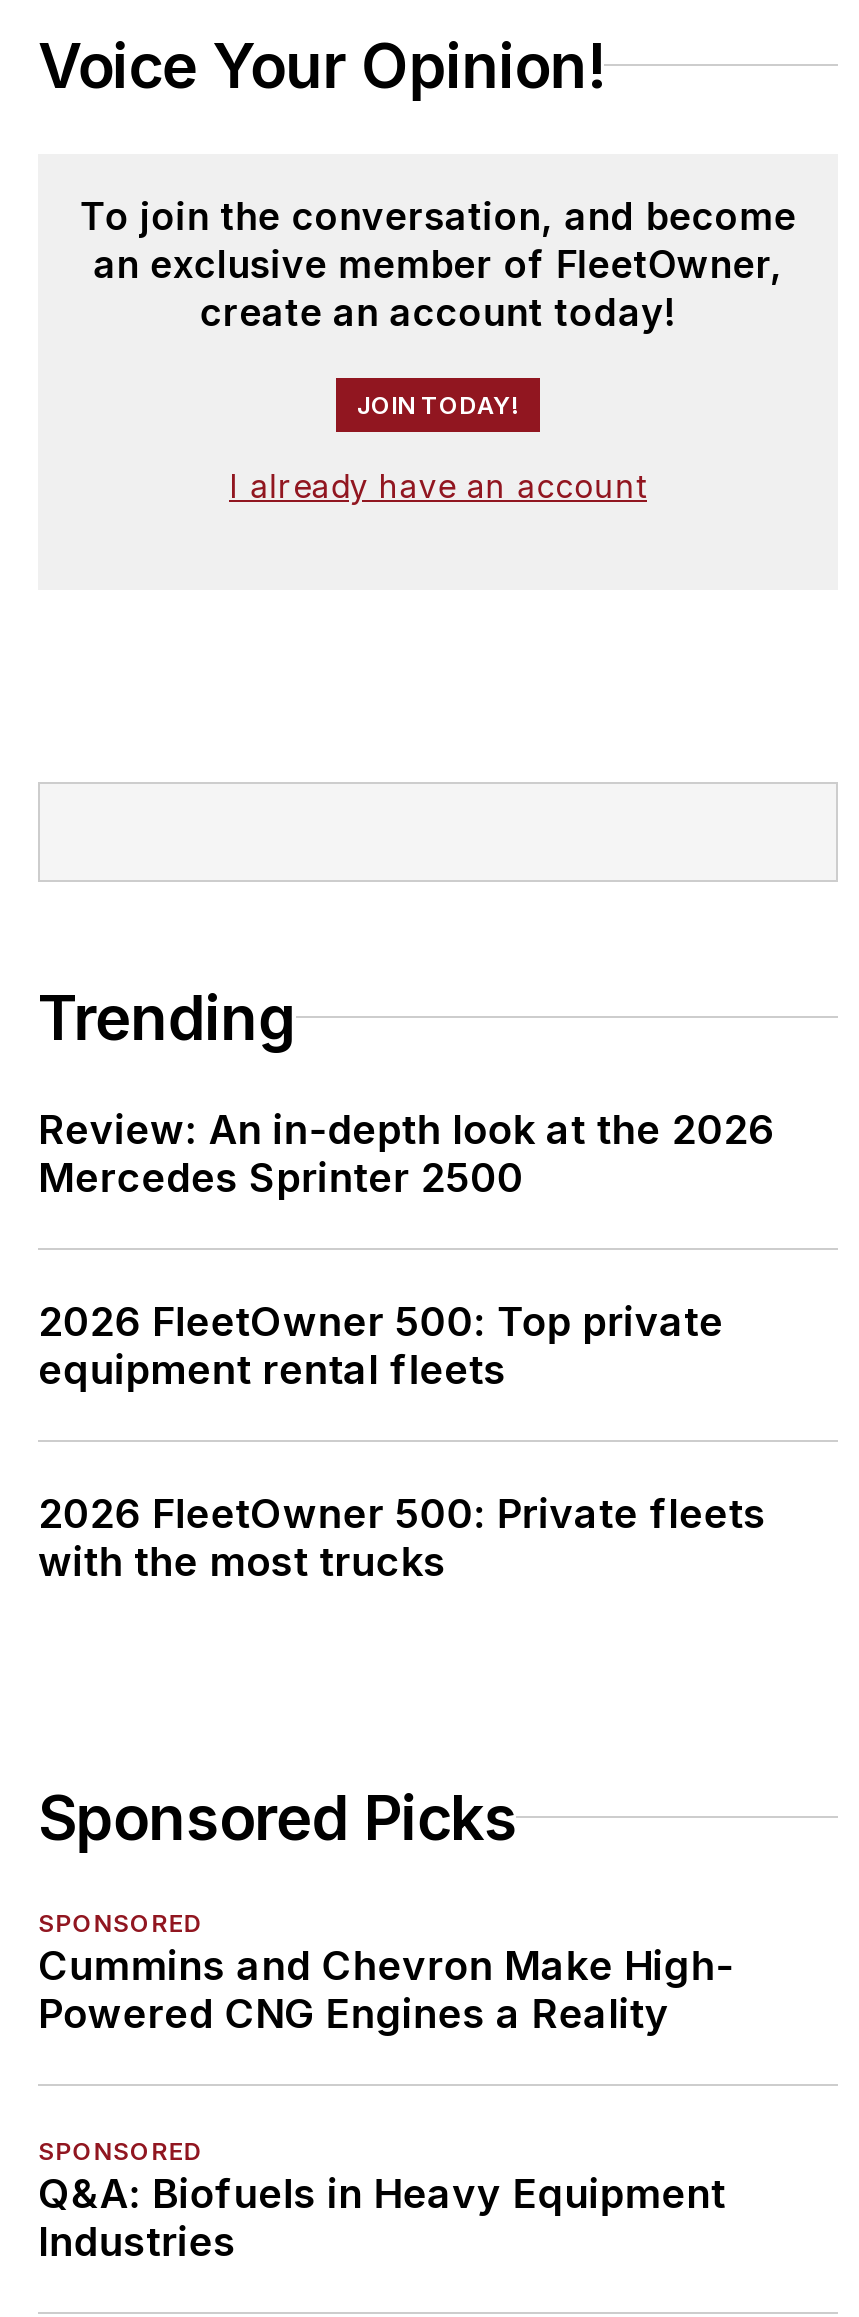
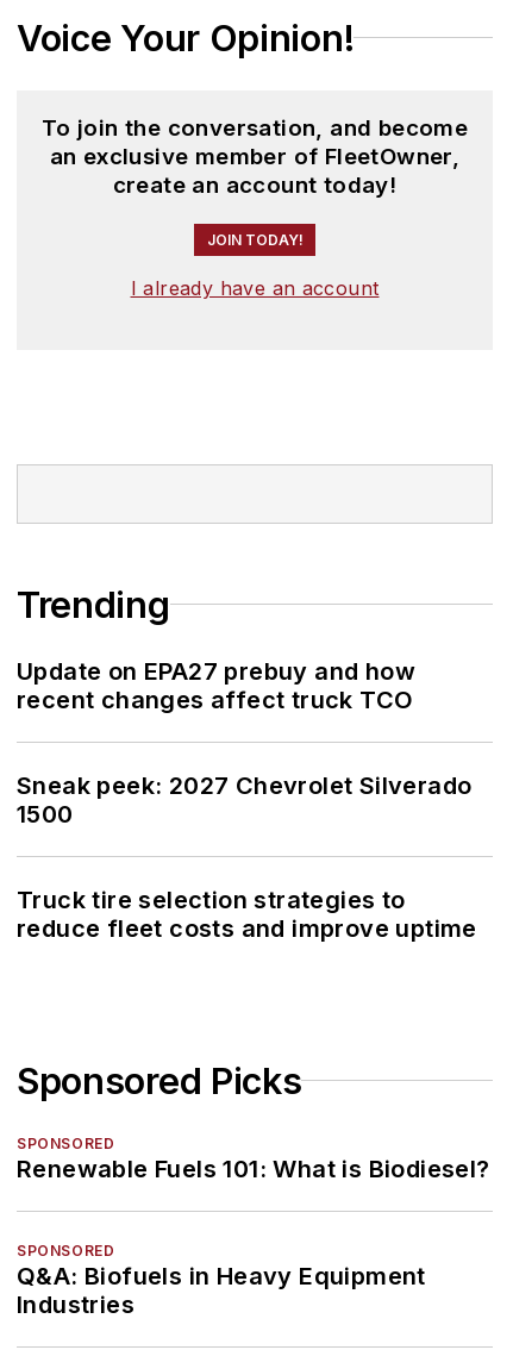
[38,1106,775,1202] Review: An in-depth look at the 2026 | Mercedes Sprinter 2500 -> [17,657,415,714] Update on EPA27 prebuy and how | recent changes affect truck TCO
[38,1298,724,1394] 2026 FleetOwner 500: Top private | equipment rental fleets -> [17,771,472,828] Sneak peek: 2027 Chevrolet Silverado | 1500
[38,1490,766,1586] 2026 FleetOwner 500: Private fleets | with the most trucks -> [17,885,477,943] Truck tire selection strategies to | reduce fleet costs and improve uptime
[38,1942,734,2038] Cummins and Chevron Make High- | Powered CNG Engines a Reality -> [17,1155,490,1183] Renewable Fuels 101: What is Biodiesel?

